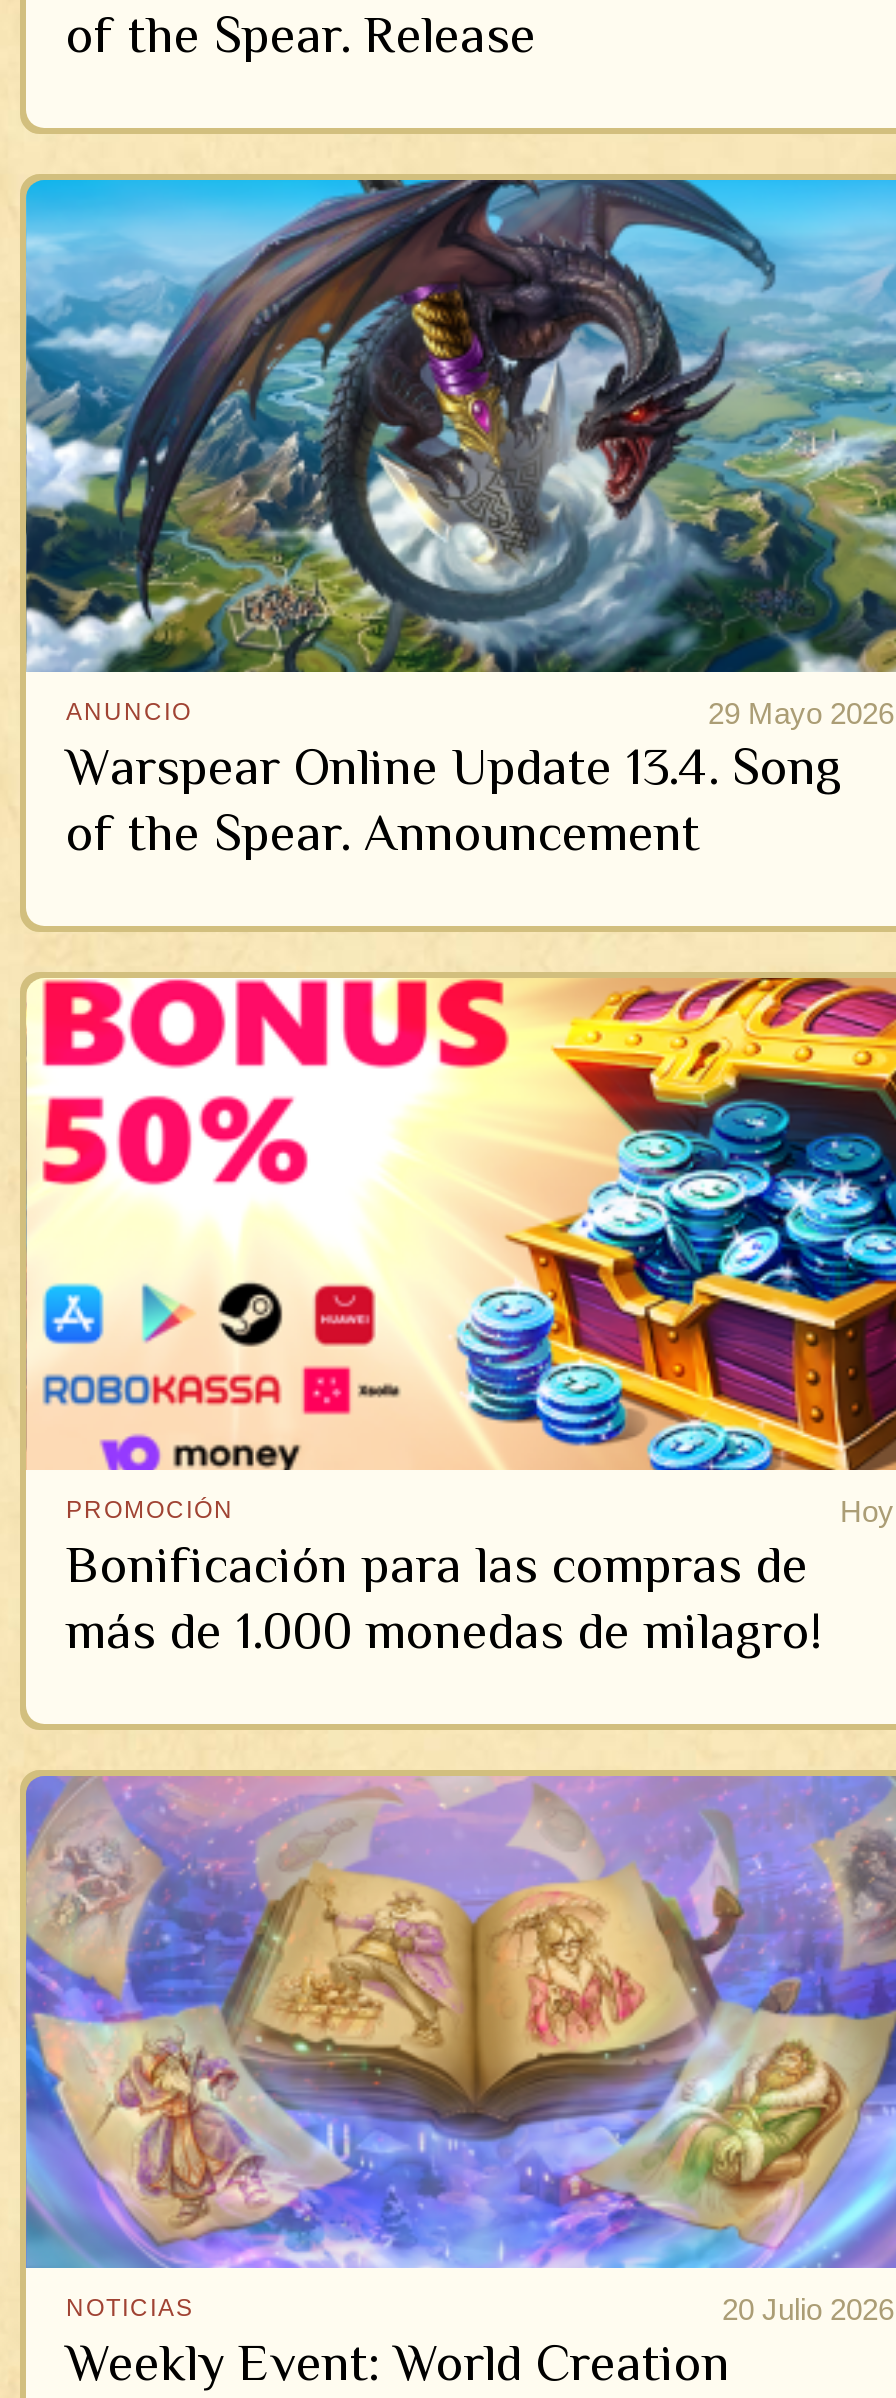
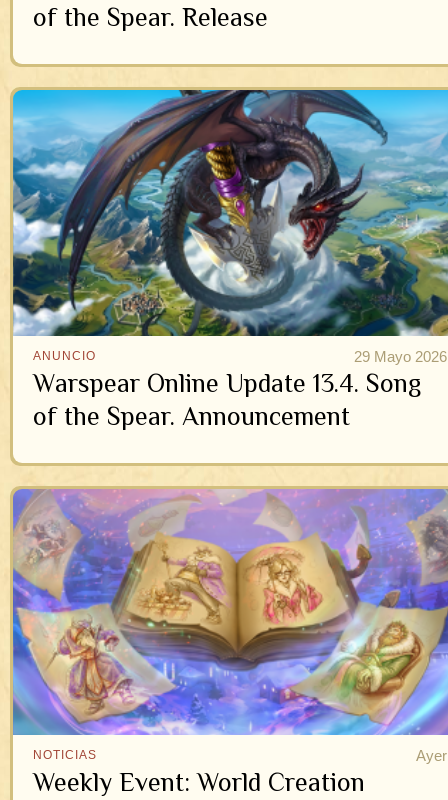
[26,976,894,1528] [image] | Hoy -> none
[66,1496,822,1660] PROMOCIÓN | Bonificación para las compras de | más de 1.000 monedas de milagro! -> none
[722,2292,894,2326] 20 Julio 2026 -> [416,747,447,764] Ayer

